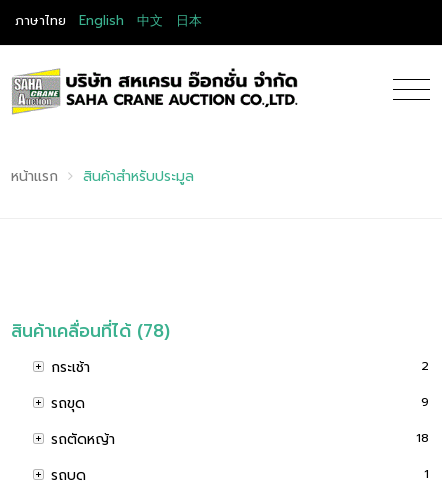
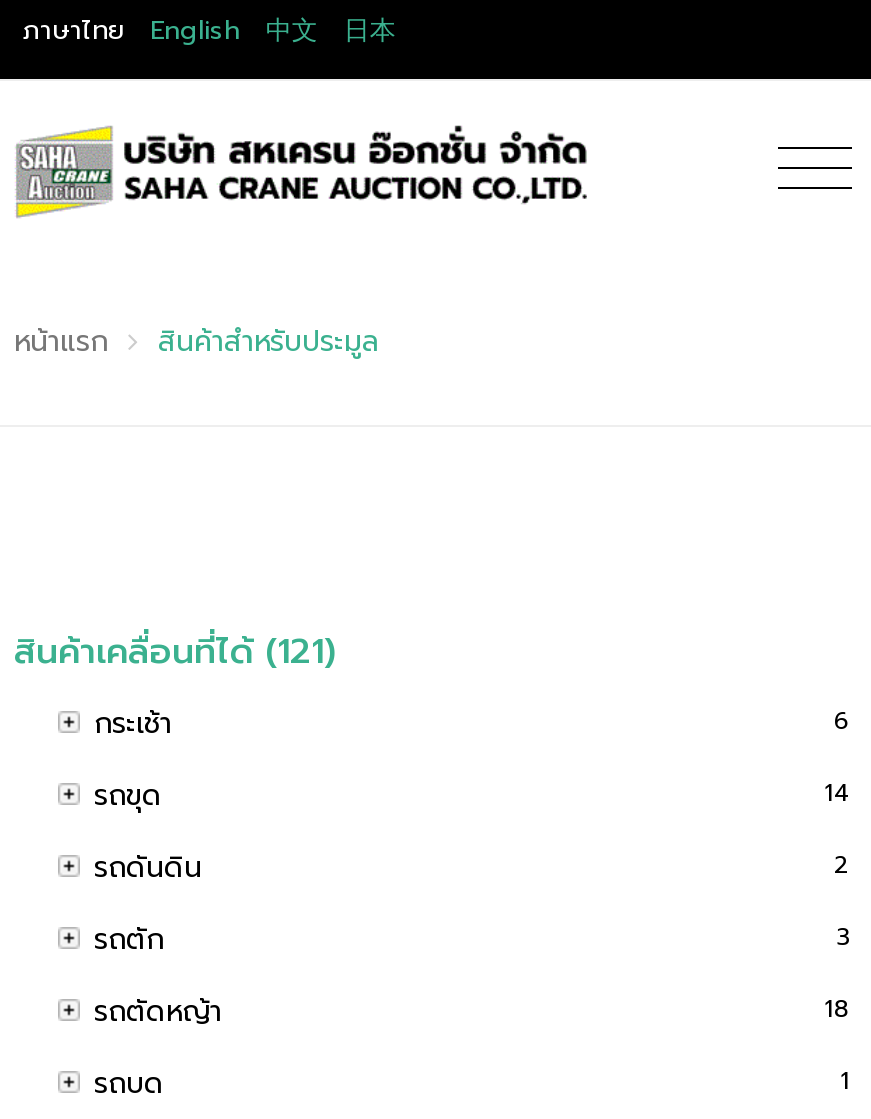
[11,318,170,344] สินค้าเคลื่อนที่ได้ (78) -> [14,625,336,677] สินค้าเคลื่อนที่ได้ (121)
none -> [94,703,850,889] 6 | รถขุด | 14 | รถดันดิน
[51,393,85,414] รถขุด -> [94,919,164,961] รถตัก
[421,393,429,411] 9 -> [836,919,850,955] 3

